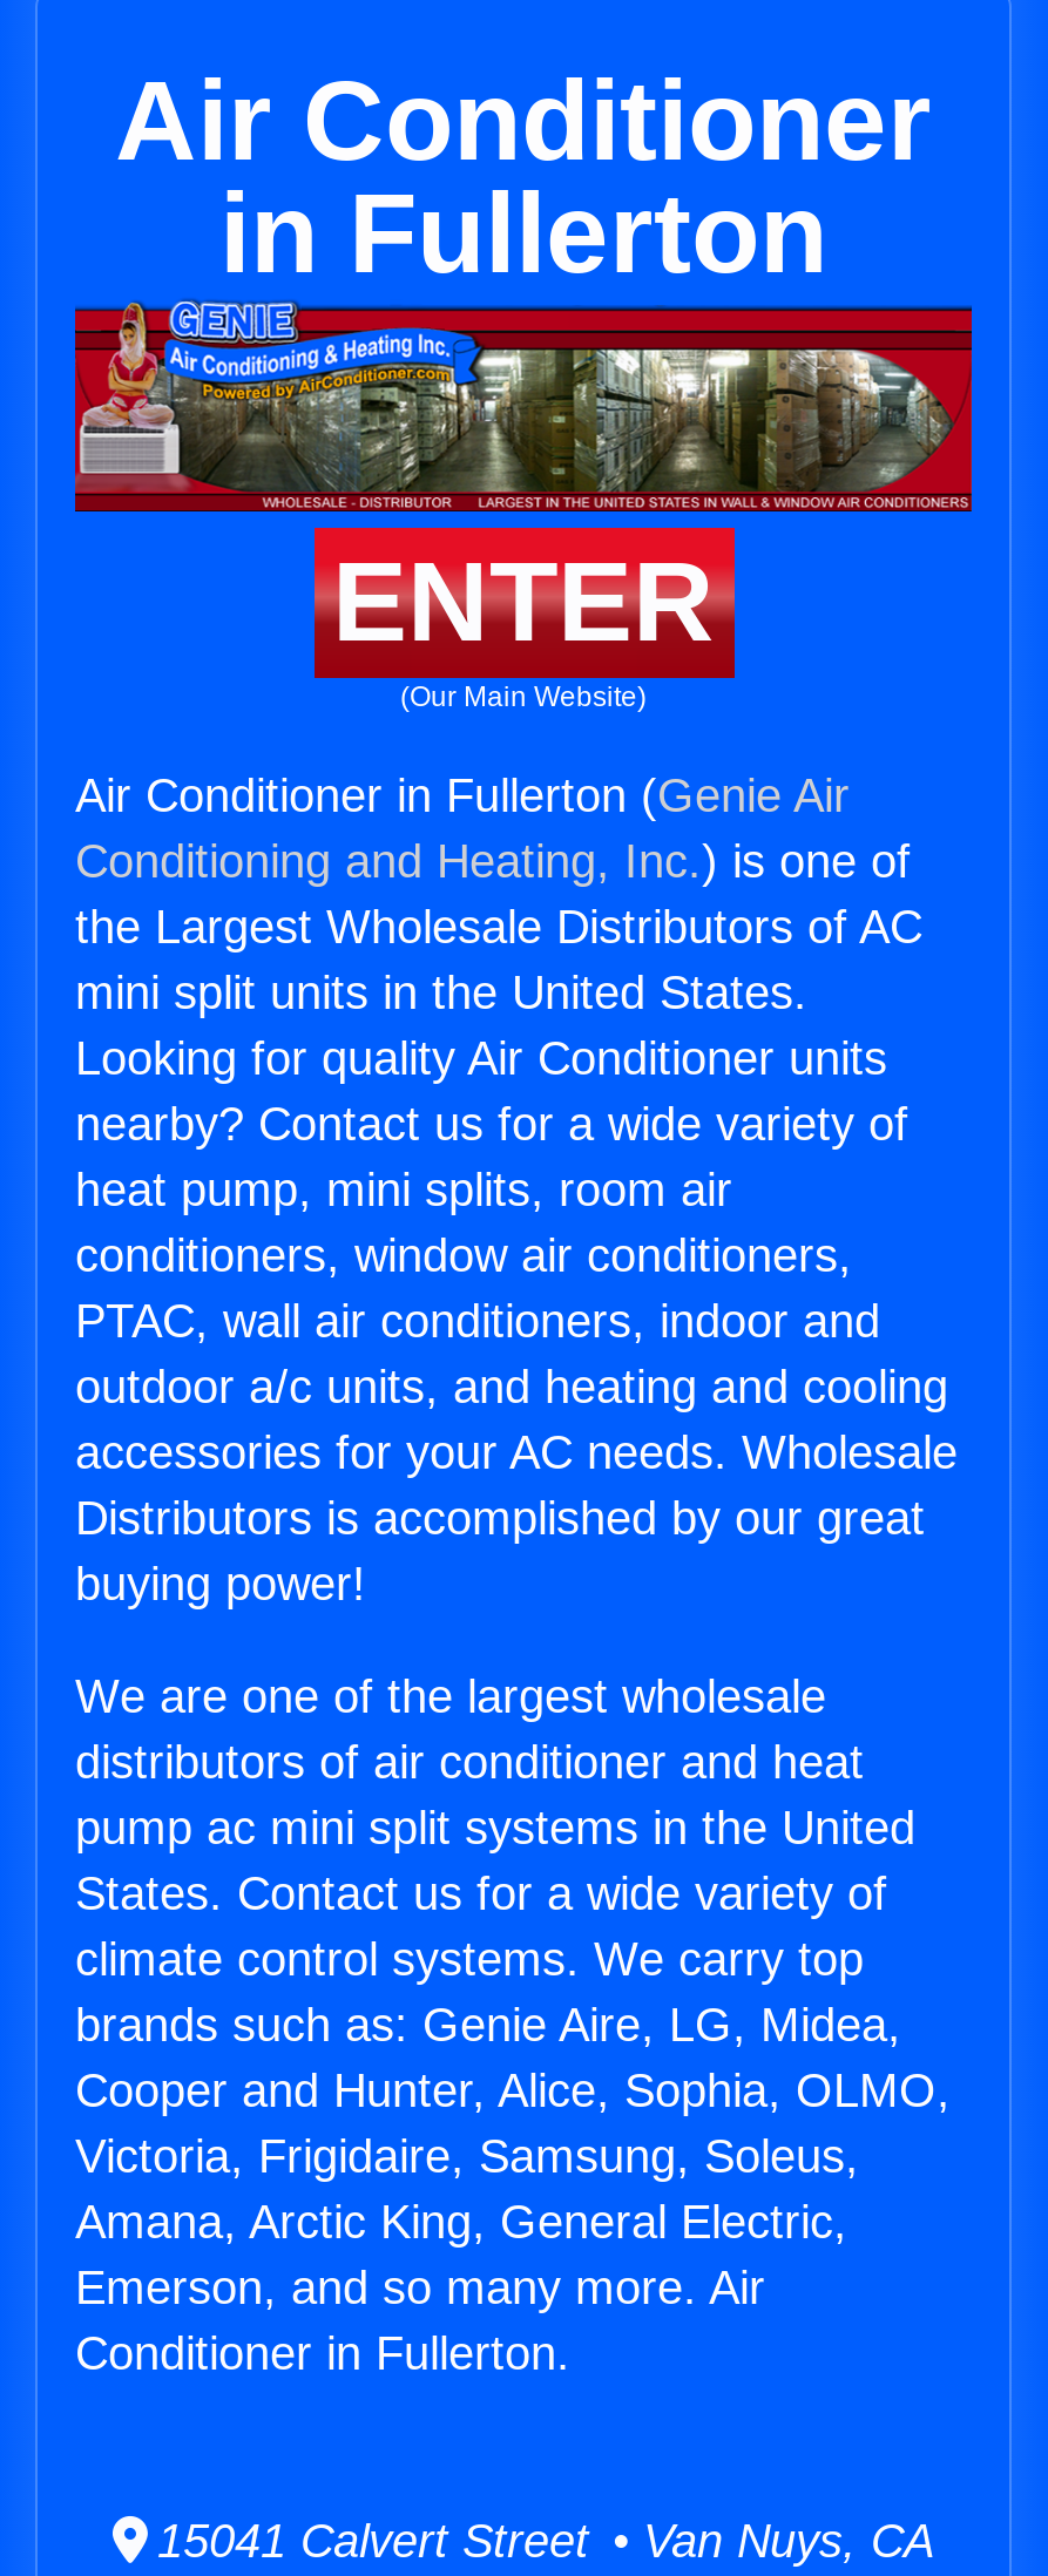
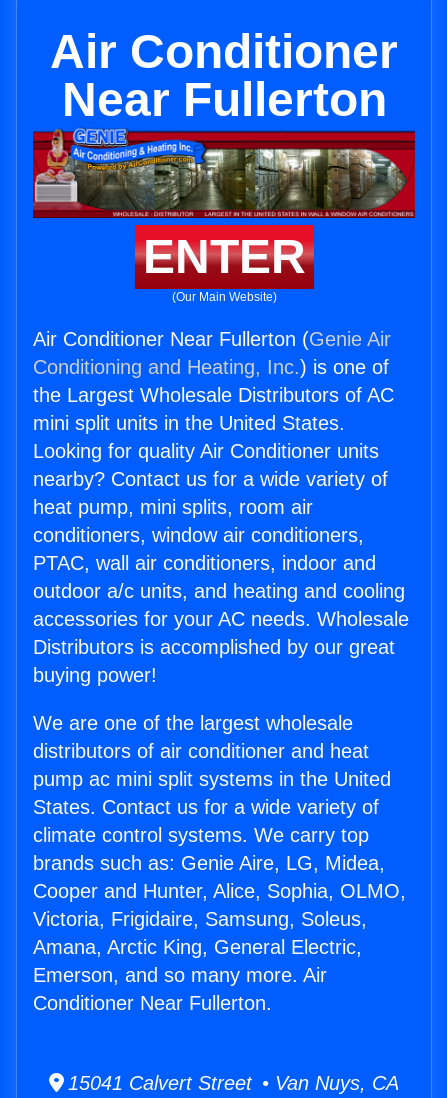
[219,171,827,296] in Fullerton -> [61,73,386,126] Near Fullerton
[75,770,850,821] Air Conditioner in Fullerton (Genie Air -> [33,328,391,350] Air Conditioner Near Fullerton (Genie Air
[75,2328,570,2379] Conditioner in Fullerton. -> [33,992,272,1014] Conditioner Near Fullerton.

